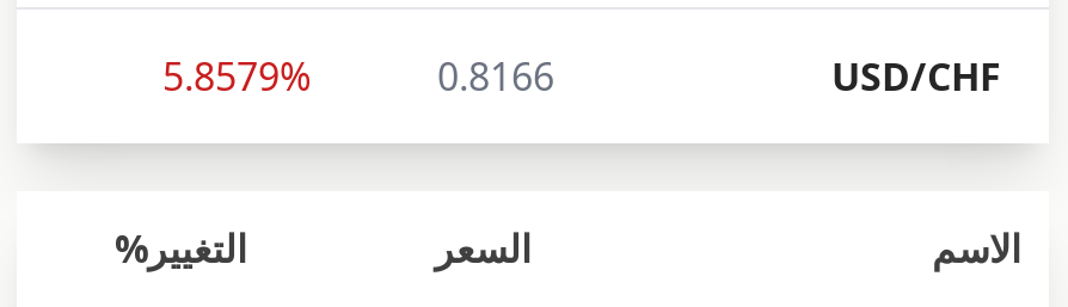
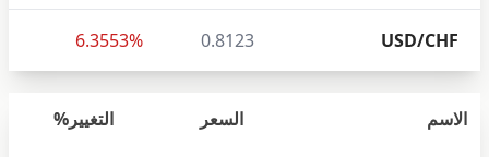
[162,49,311,102] 5.8579% -> [75,29,143,53] 6.3553%
[437,49,554,102] 0.8166 -> [201,29,254,53] 0.8123

